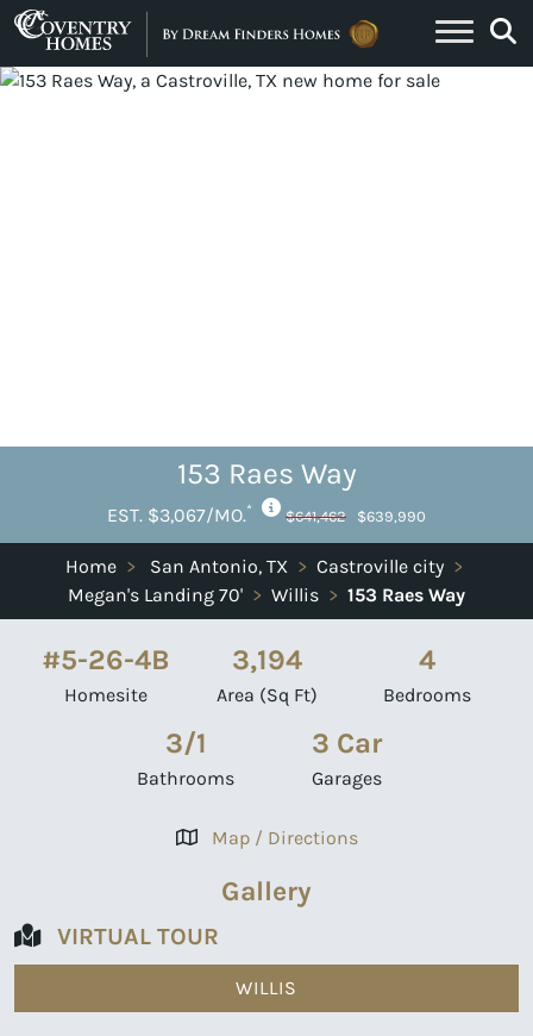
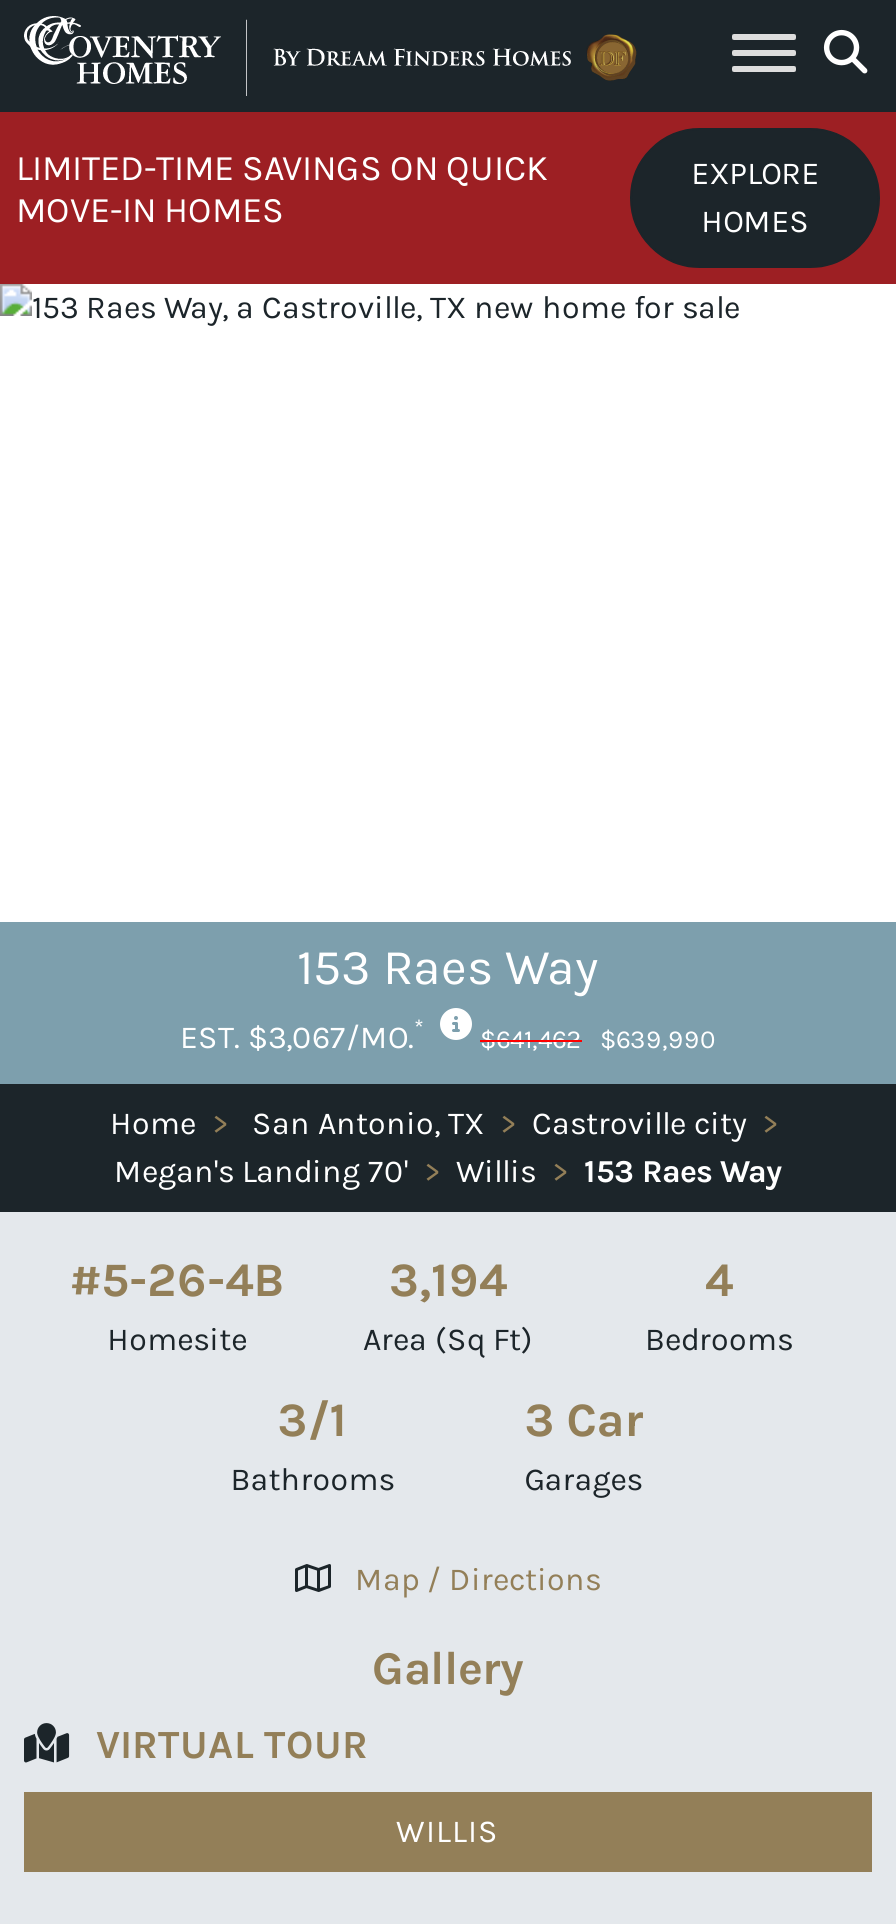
none -> [6,110,890,286] [image] | LIMITED-TIME SAVINGS ON QUICK | MOVE-IN HOMES
none -> [691,154,819,240] EXPLORE | HOMES

